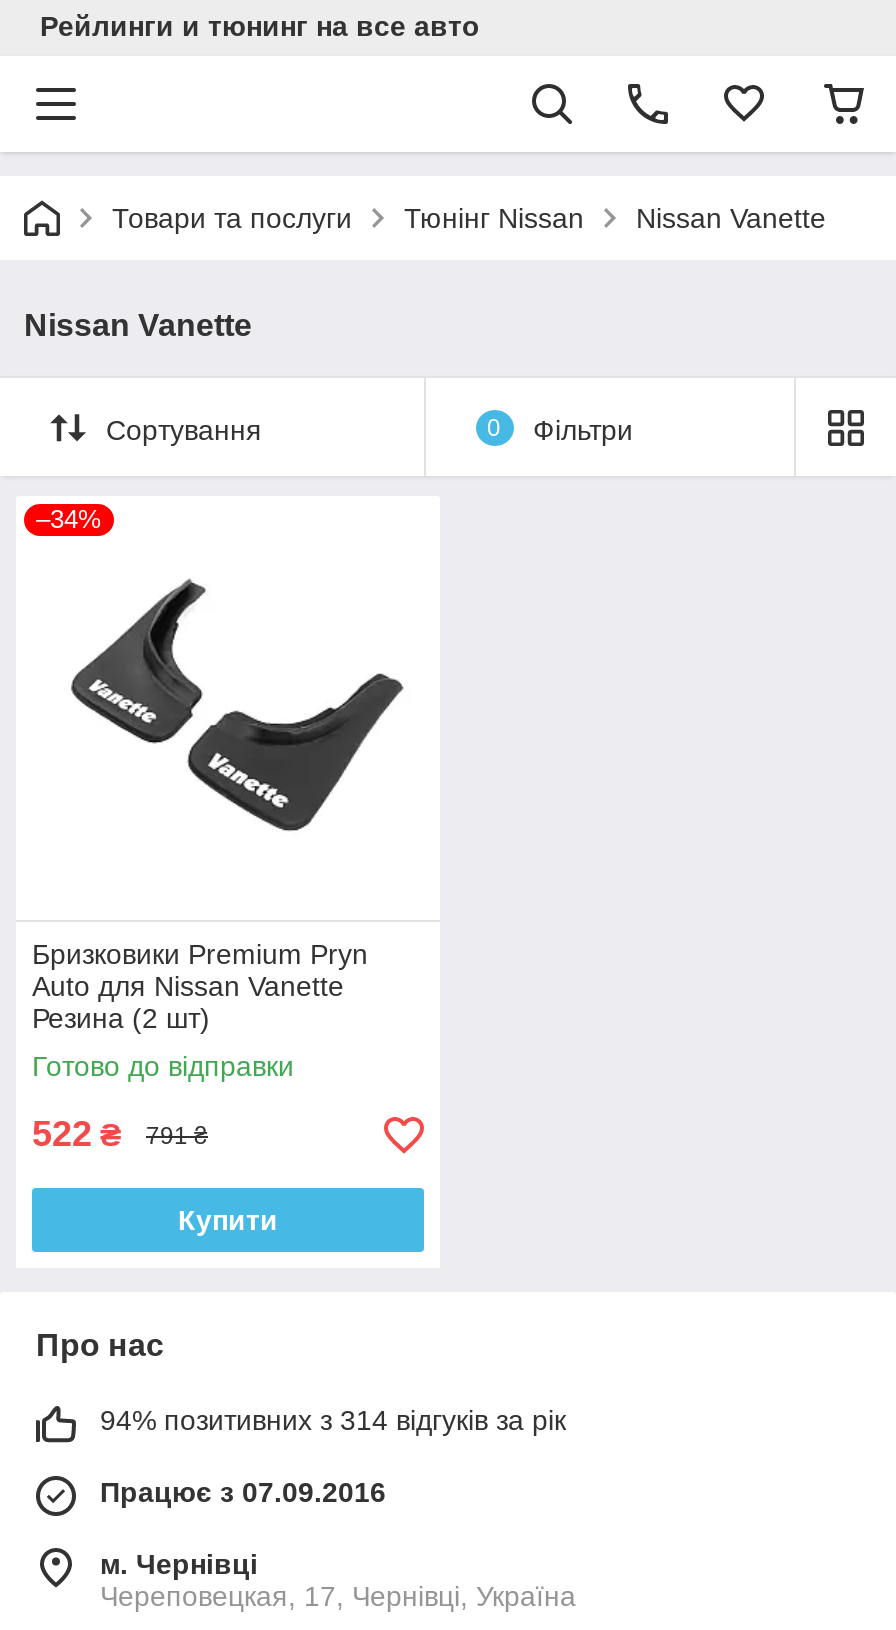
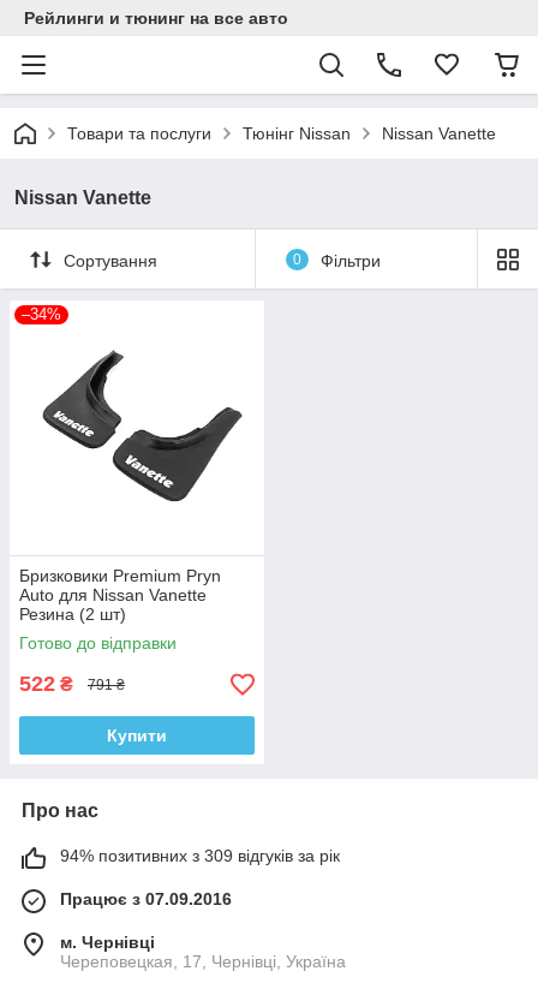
[100,1404,566,1436] 94% позитивних з 314 відгуків за рік -> [60,846,340,865] 94% позитивних з 309 відгуків за рік

